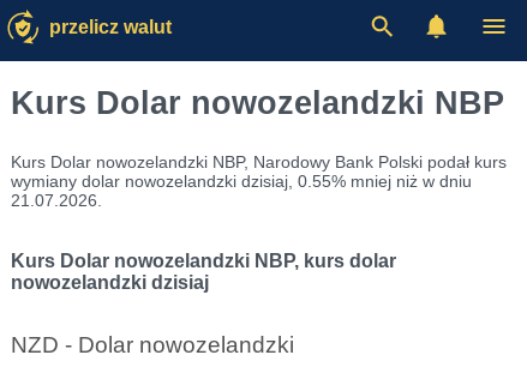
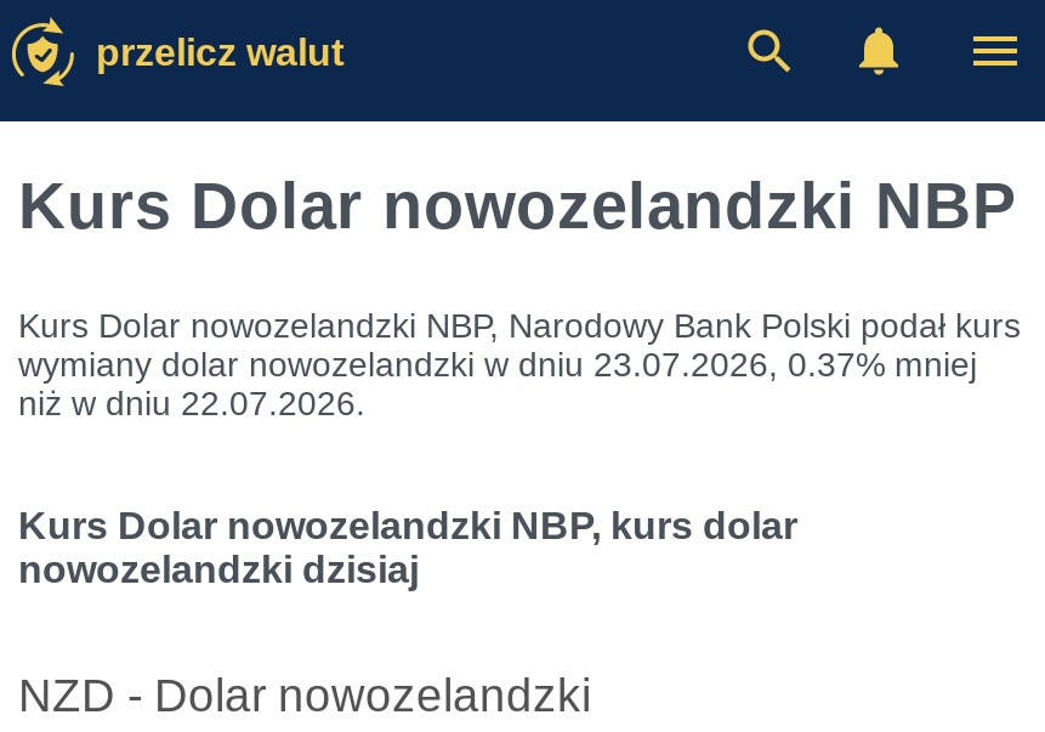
[11,172,472,210] wymiany dolar nowozelandzki dzisiaj, 0.55% mniej niż w dniu | 21.07.2026. -> [18,345,977,422] wymiany dolar nowozelandzki w dniu 23.07.2026, 0.37% mniej | niż w dniu 22.07.2026.

